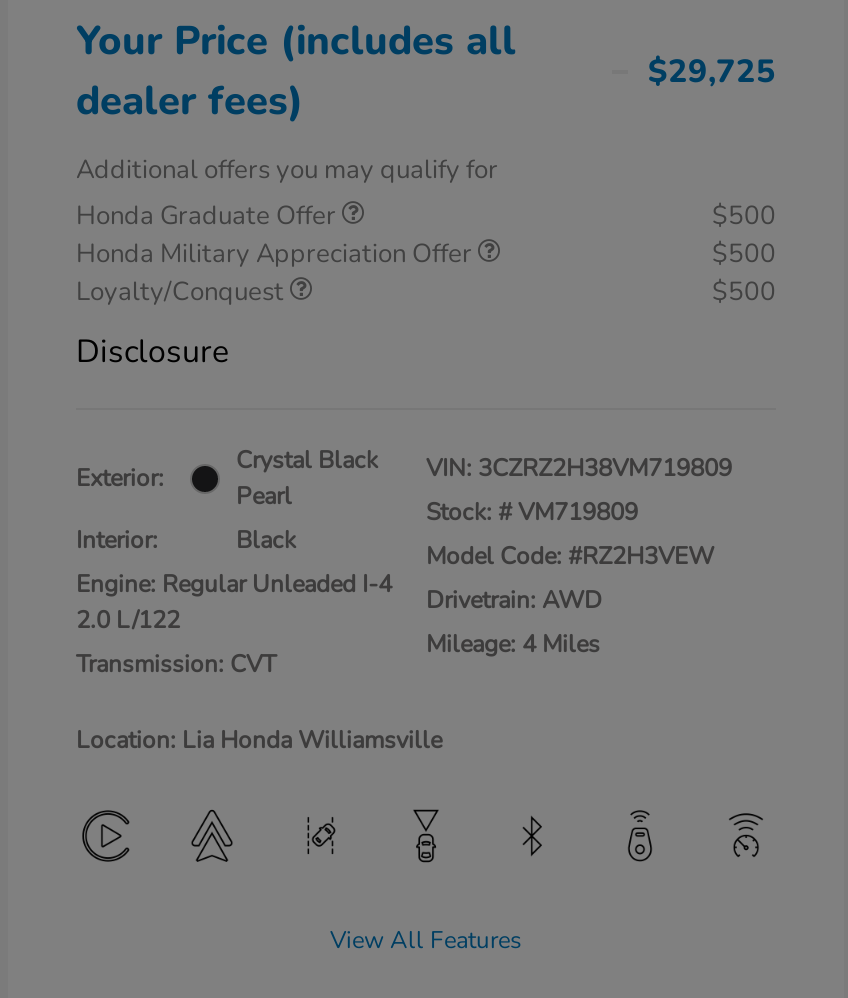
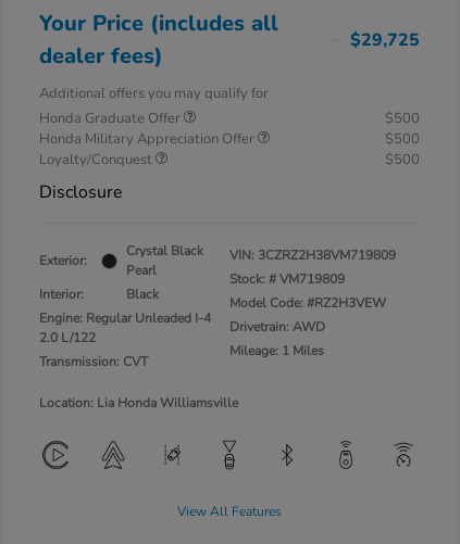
[426,628,600,660] Mileage: 4 Miles -> [229,342,324,360] Mileage: 1 Miles

